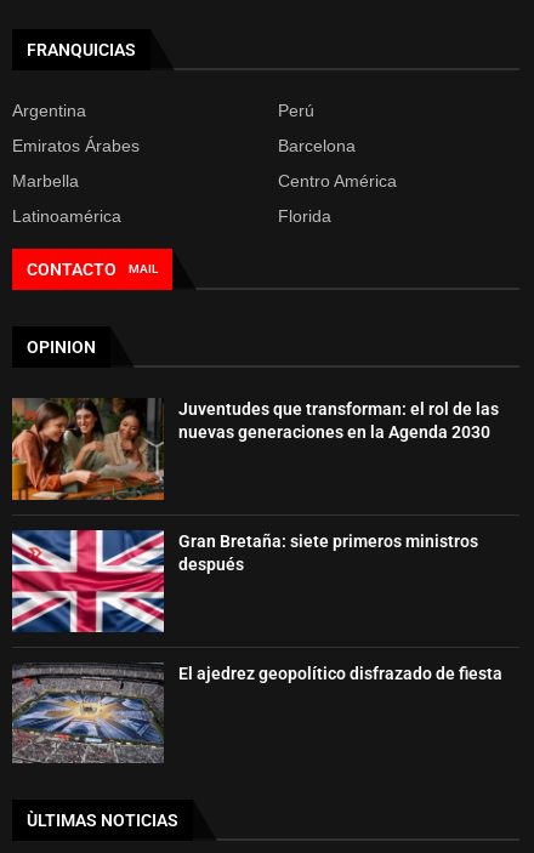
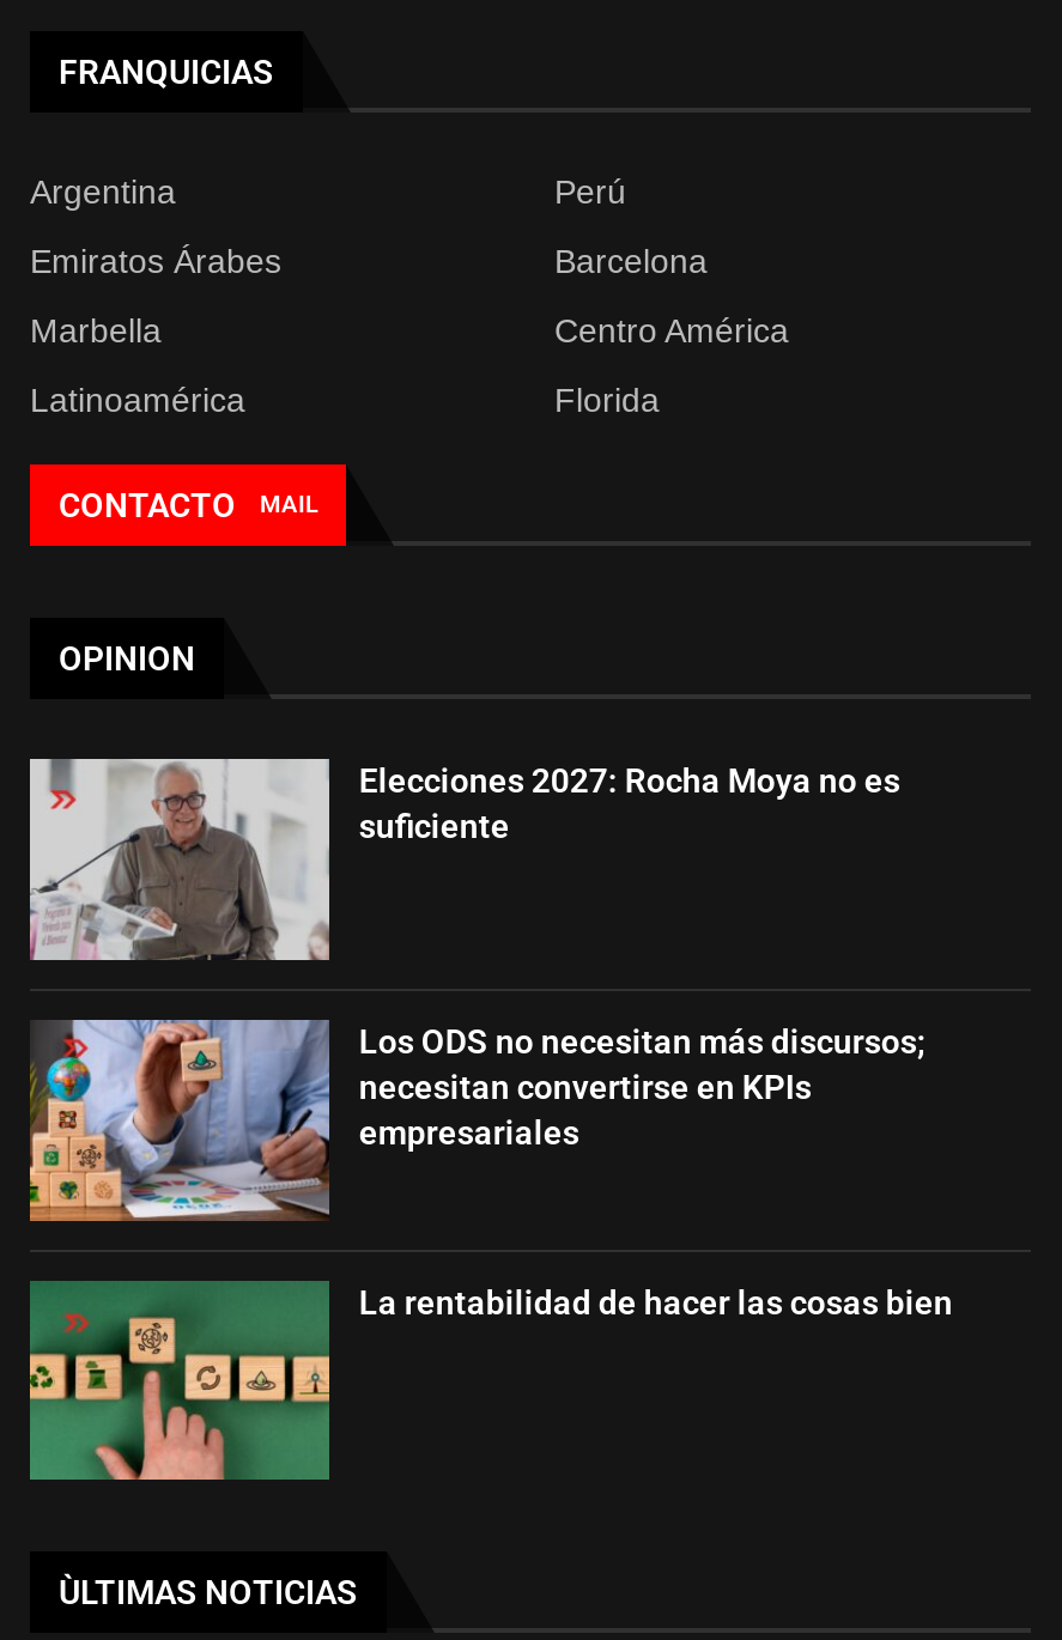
[11,398,499,501] [image] | Juventudes que transforman: el rol de las | nuevas generaciones en la Agenda 2030 -> [28,757,900,962] [image] | Elecciones 2027: Rocha Moya no es | suficiente
[11,529,479,633] [image] | Gran Bretaña: siete primeros ministros | después -> [28,1018,926,1223] [image] | Los ODS no necesitan más discursos; | necesitan convertirse en KPIs | empresariales
[12,663,503,763] [image] | El ajedrez geopolítico disfrazado de fiesta -> [28,1281,953,1482] [image] | La rentabilidad de hacer las cosas bien

